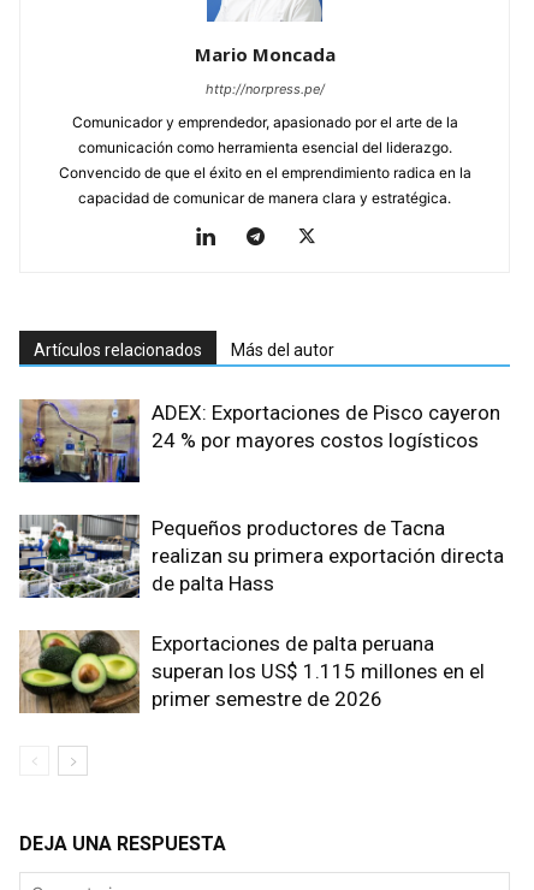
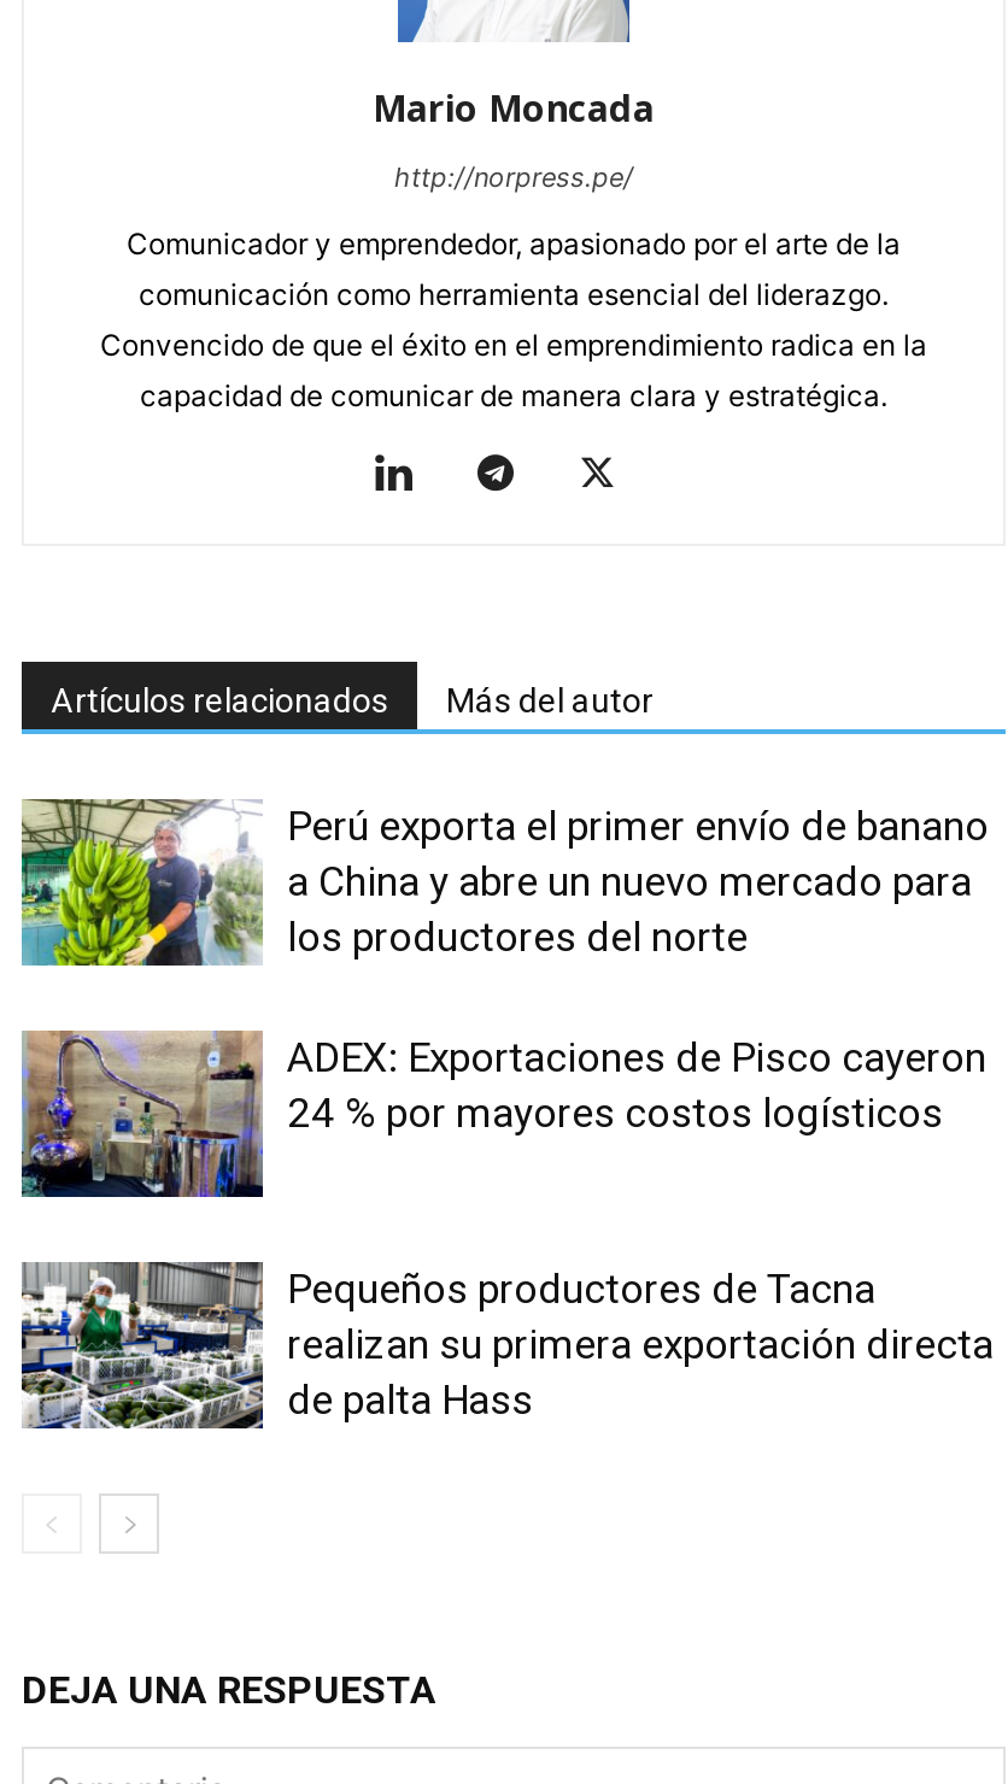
none -> [19,798,989,969] [image] | Perú exporta el primer envío de banano | a China y abre un nuevo mercado para | los productores del norte
moved [17,397,504,595] -> [17,1027,994,1425]: [image] | ADEX: Exportaciones de Pisco cayeron | 24 % por mayores costos logísticos | Pequeños productores de Tacna | realizan su primera exportación directa | de palta Hass
[18,630,485,714] [image] | Exportaciones de palta peruana | superan los US$ 1.115 millones en el | primer semestre de 2026 -> none

